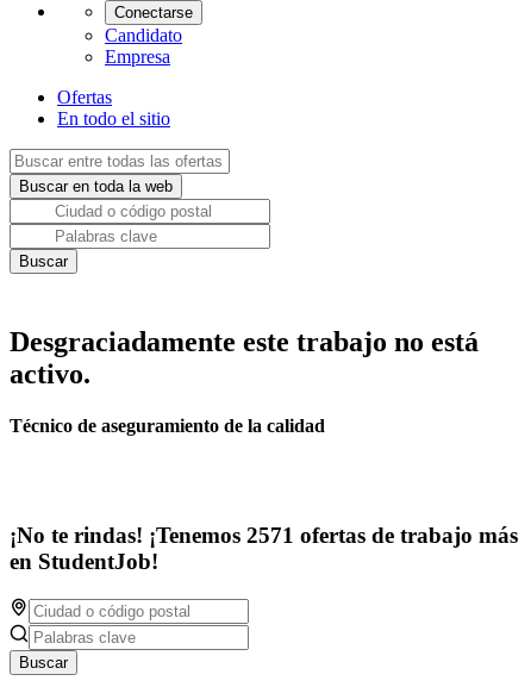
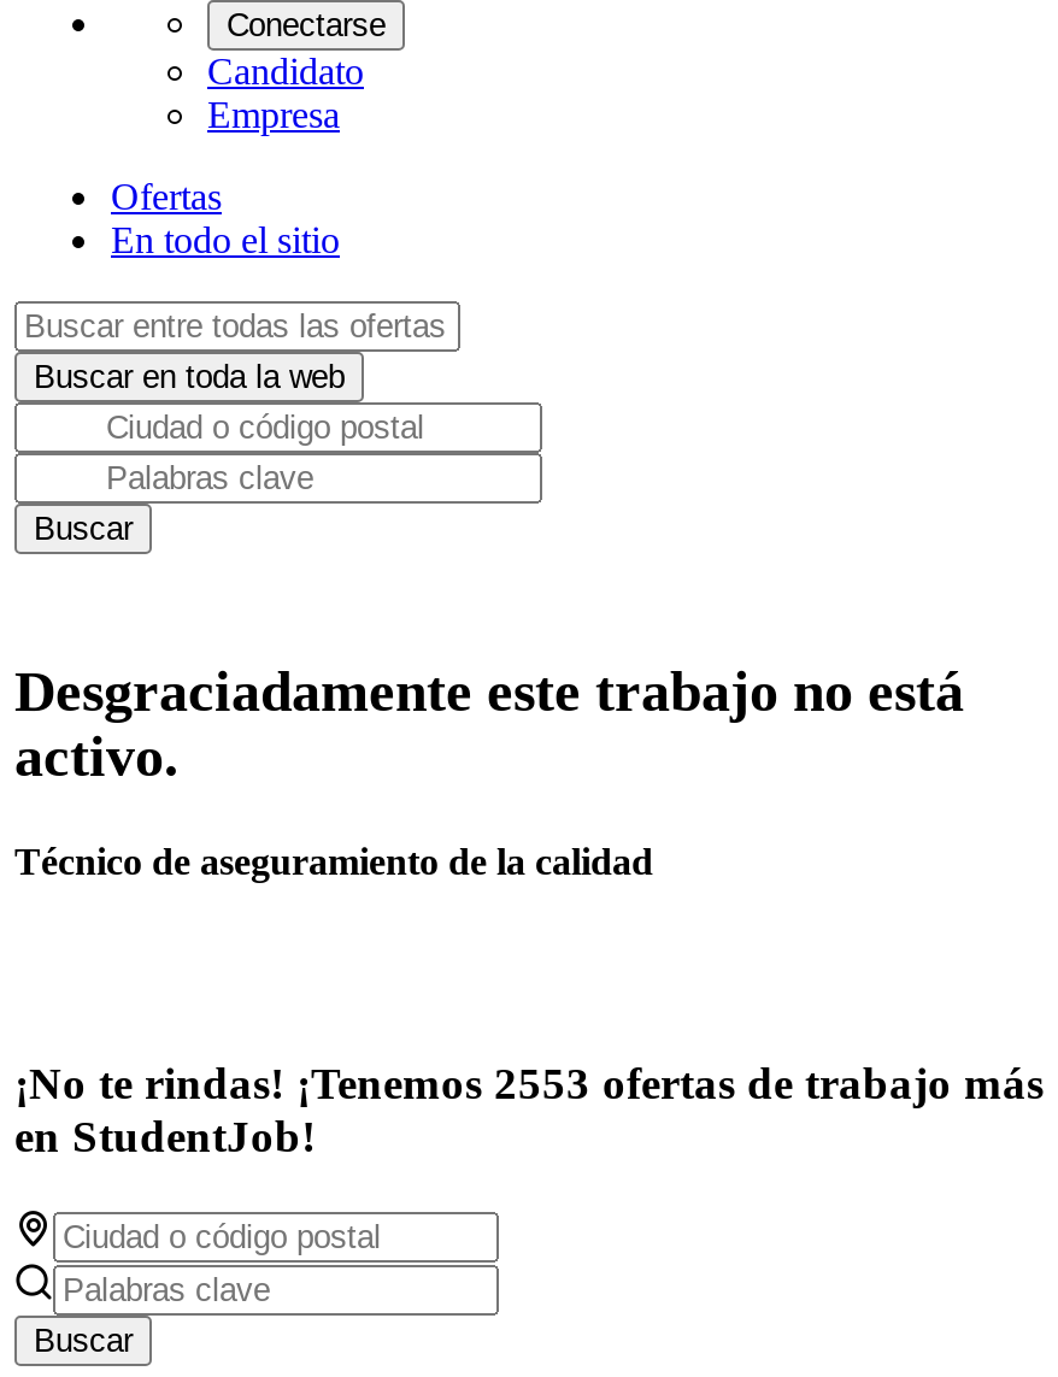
[10,523,518,548] ¡No te rindas! ¡Tenemos 2571 ofertas de trabajo más -> [14,1058,1044,1109] ¡No te rindas! ¡Tenemos 2553 ofertas de trabajo más

